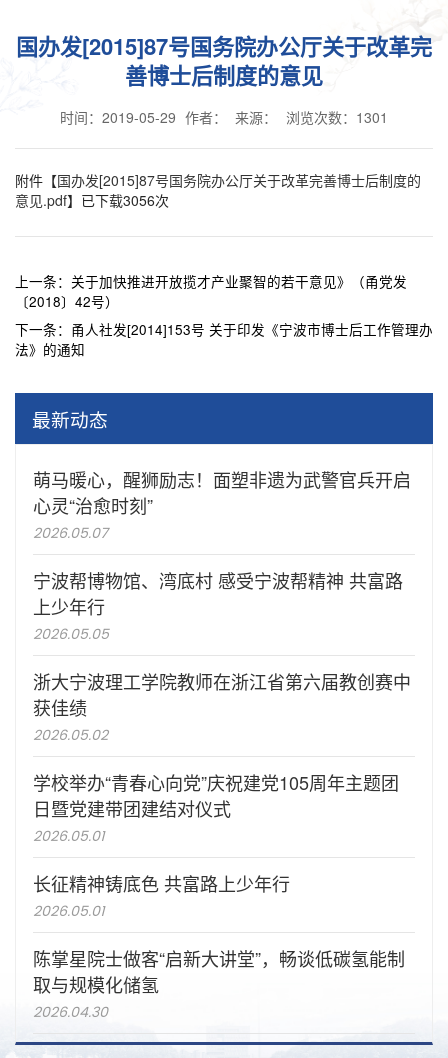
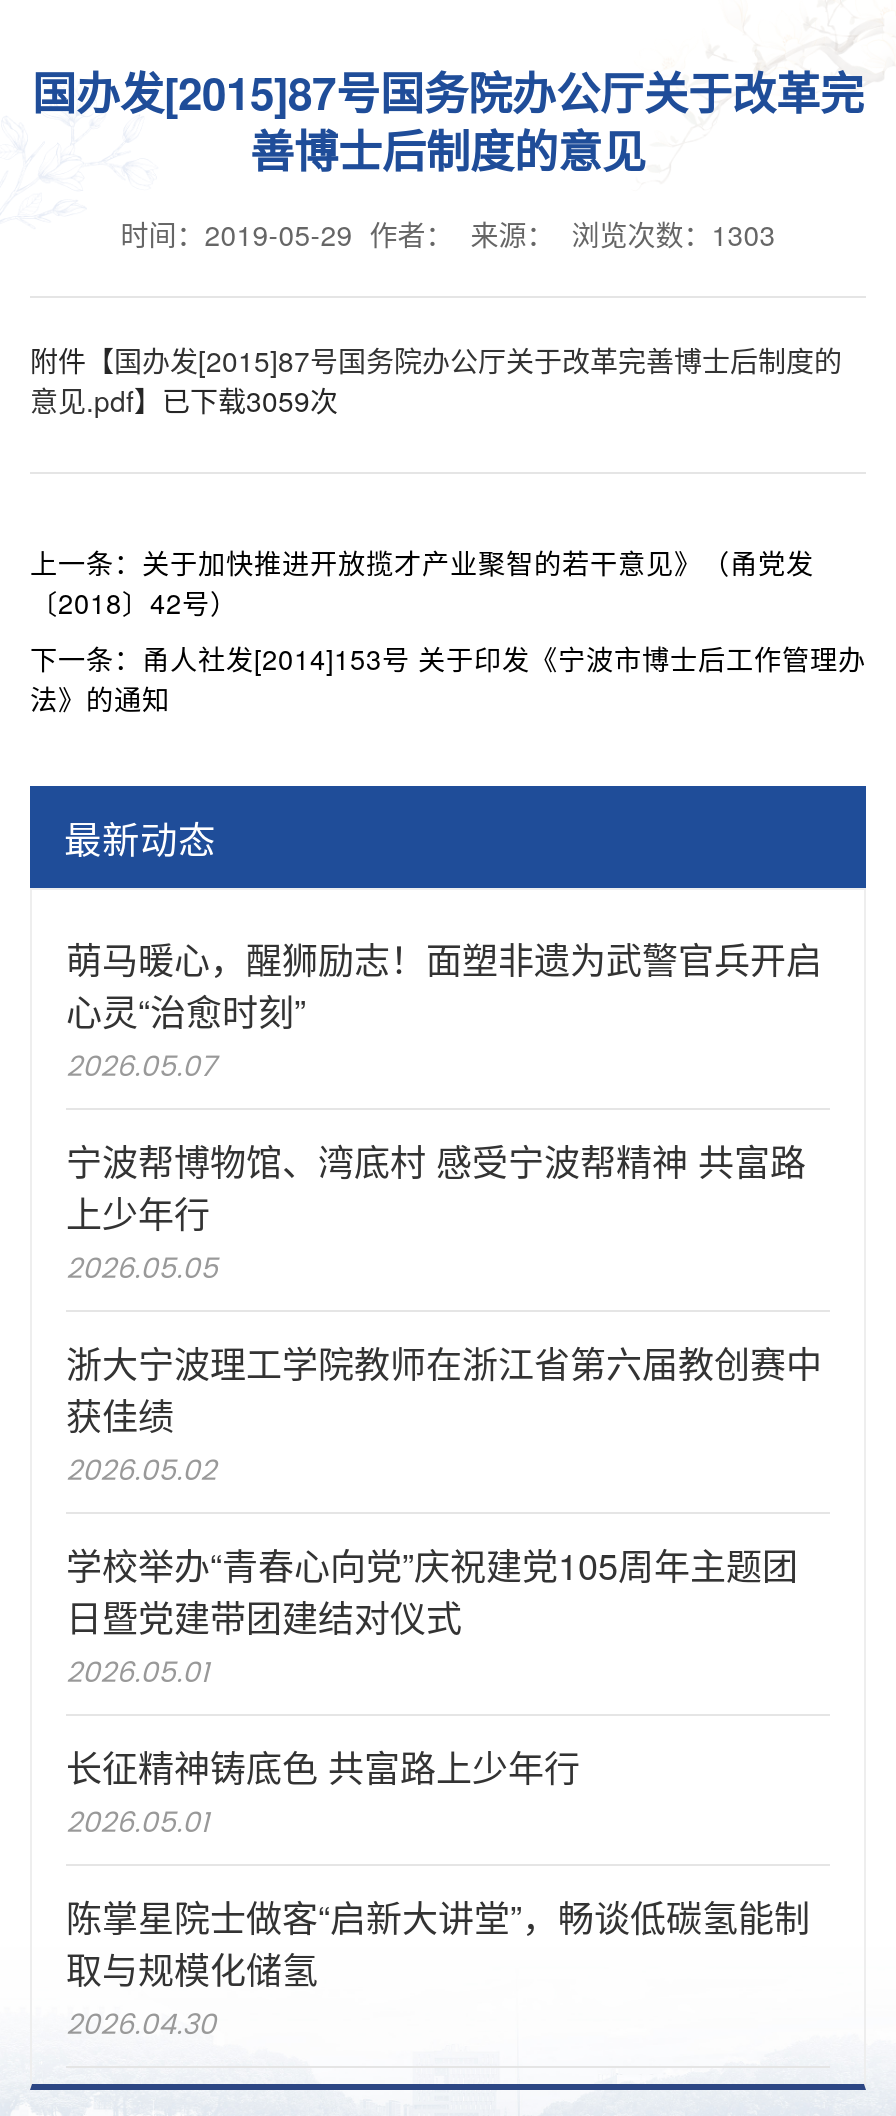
[60,106,388,126] 时间：2019-05-29 作者： 来源： 浏览次数：1301 -> [120,213,776,253] 时间：2019-05-29 作者： 来源： 浏览次数：1303
[15,190,169,210] 意见.pdf】已下载3056次 -> [30,380,338,420] 意见.pdf】已下载3059次

